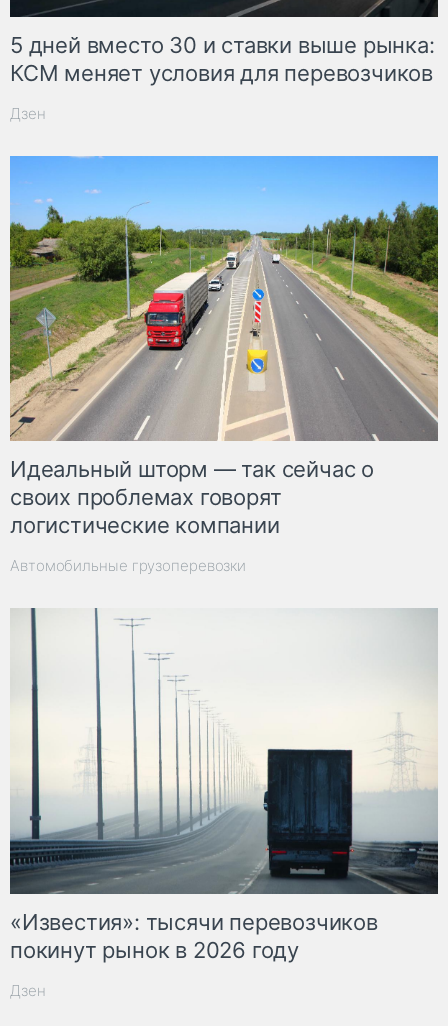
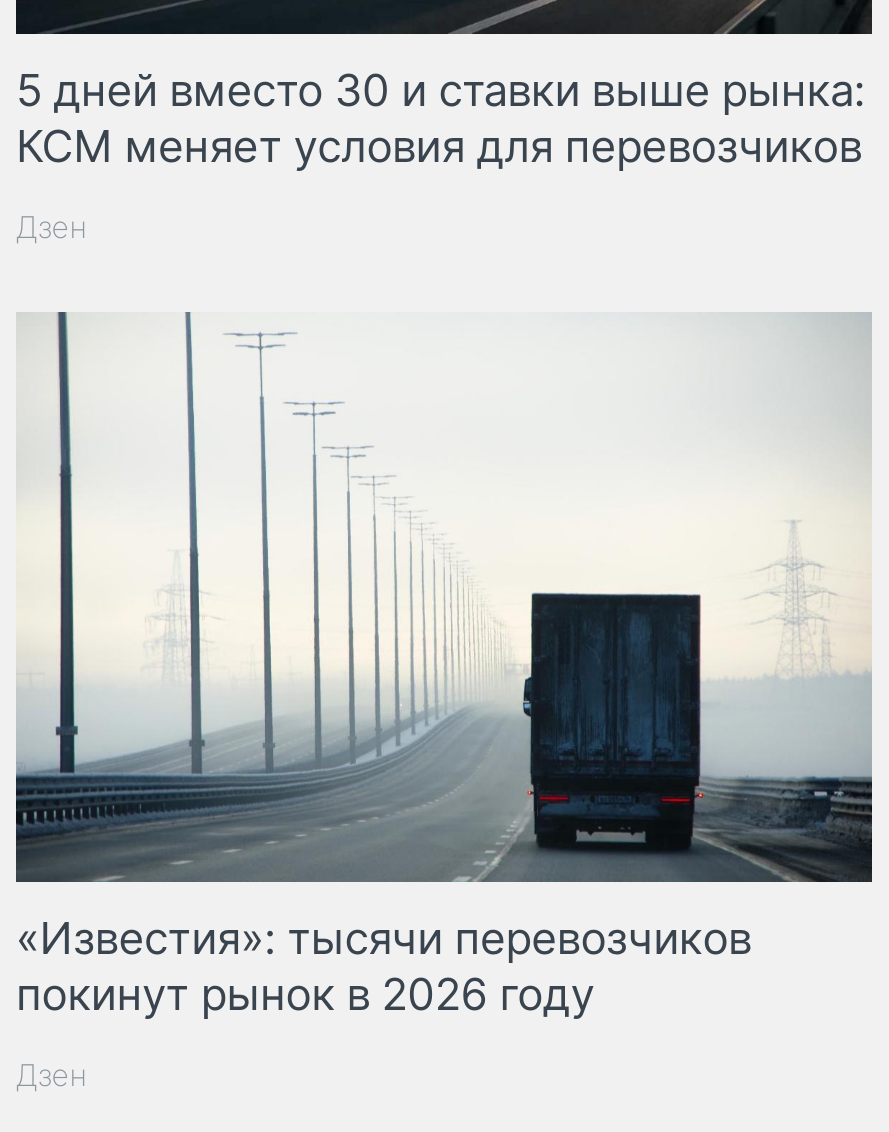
[9,155,439,575] [image] | Идеальный шторм — так сейчас о | своих проблемах говорят | логистические компании | Автомобильные грузоперевозки -> none

